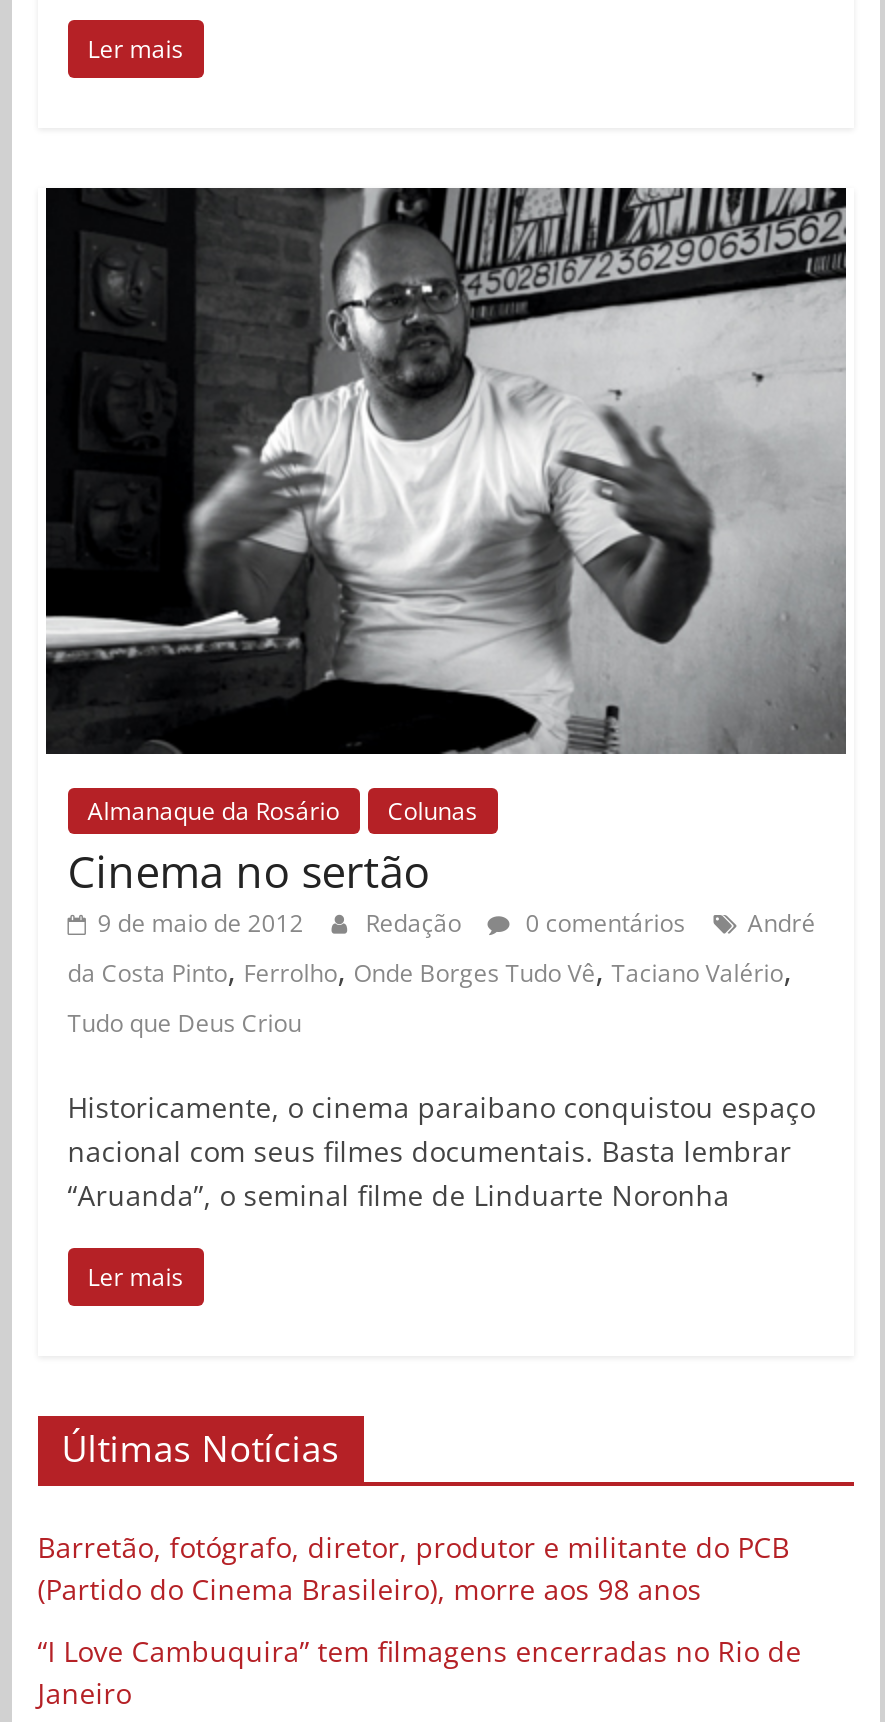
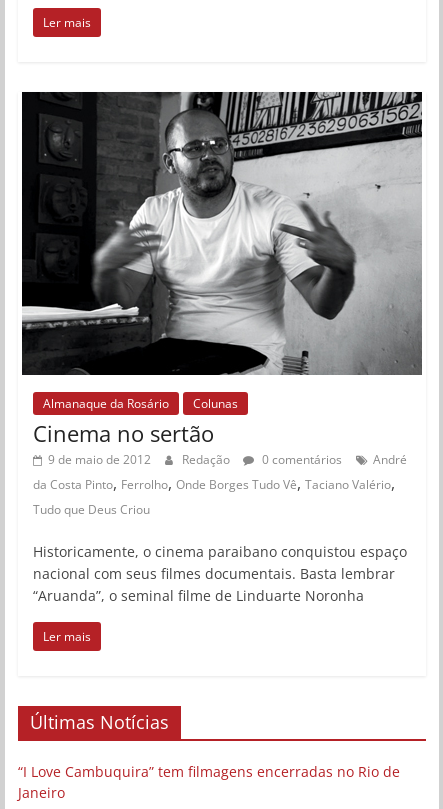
[38,1528,790,1608] Barretão, fotógrafo, diretor, produtor e militante do PCB | (Partido do Cinema Brasileiro), morre aos 98 anos -> none

